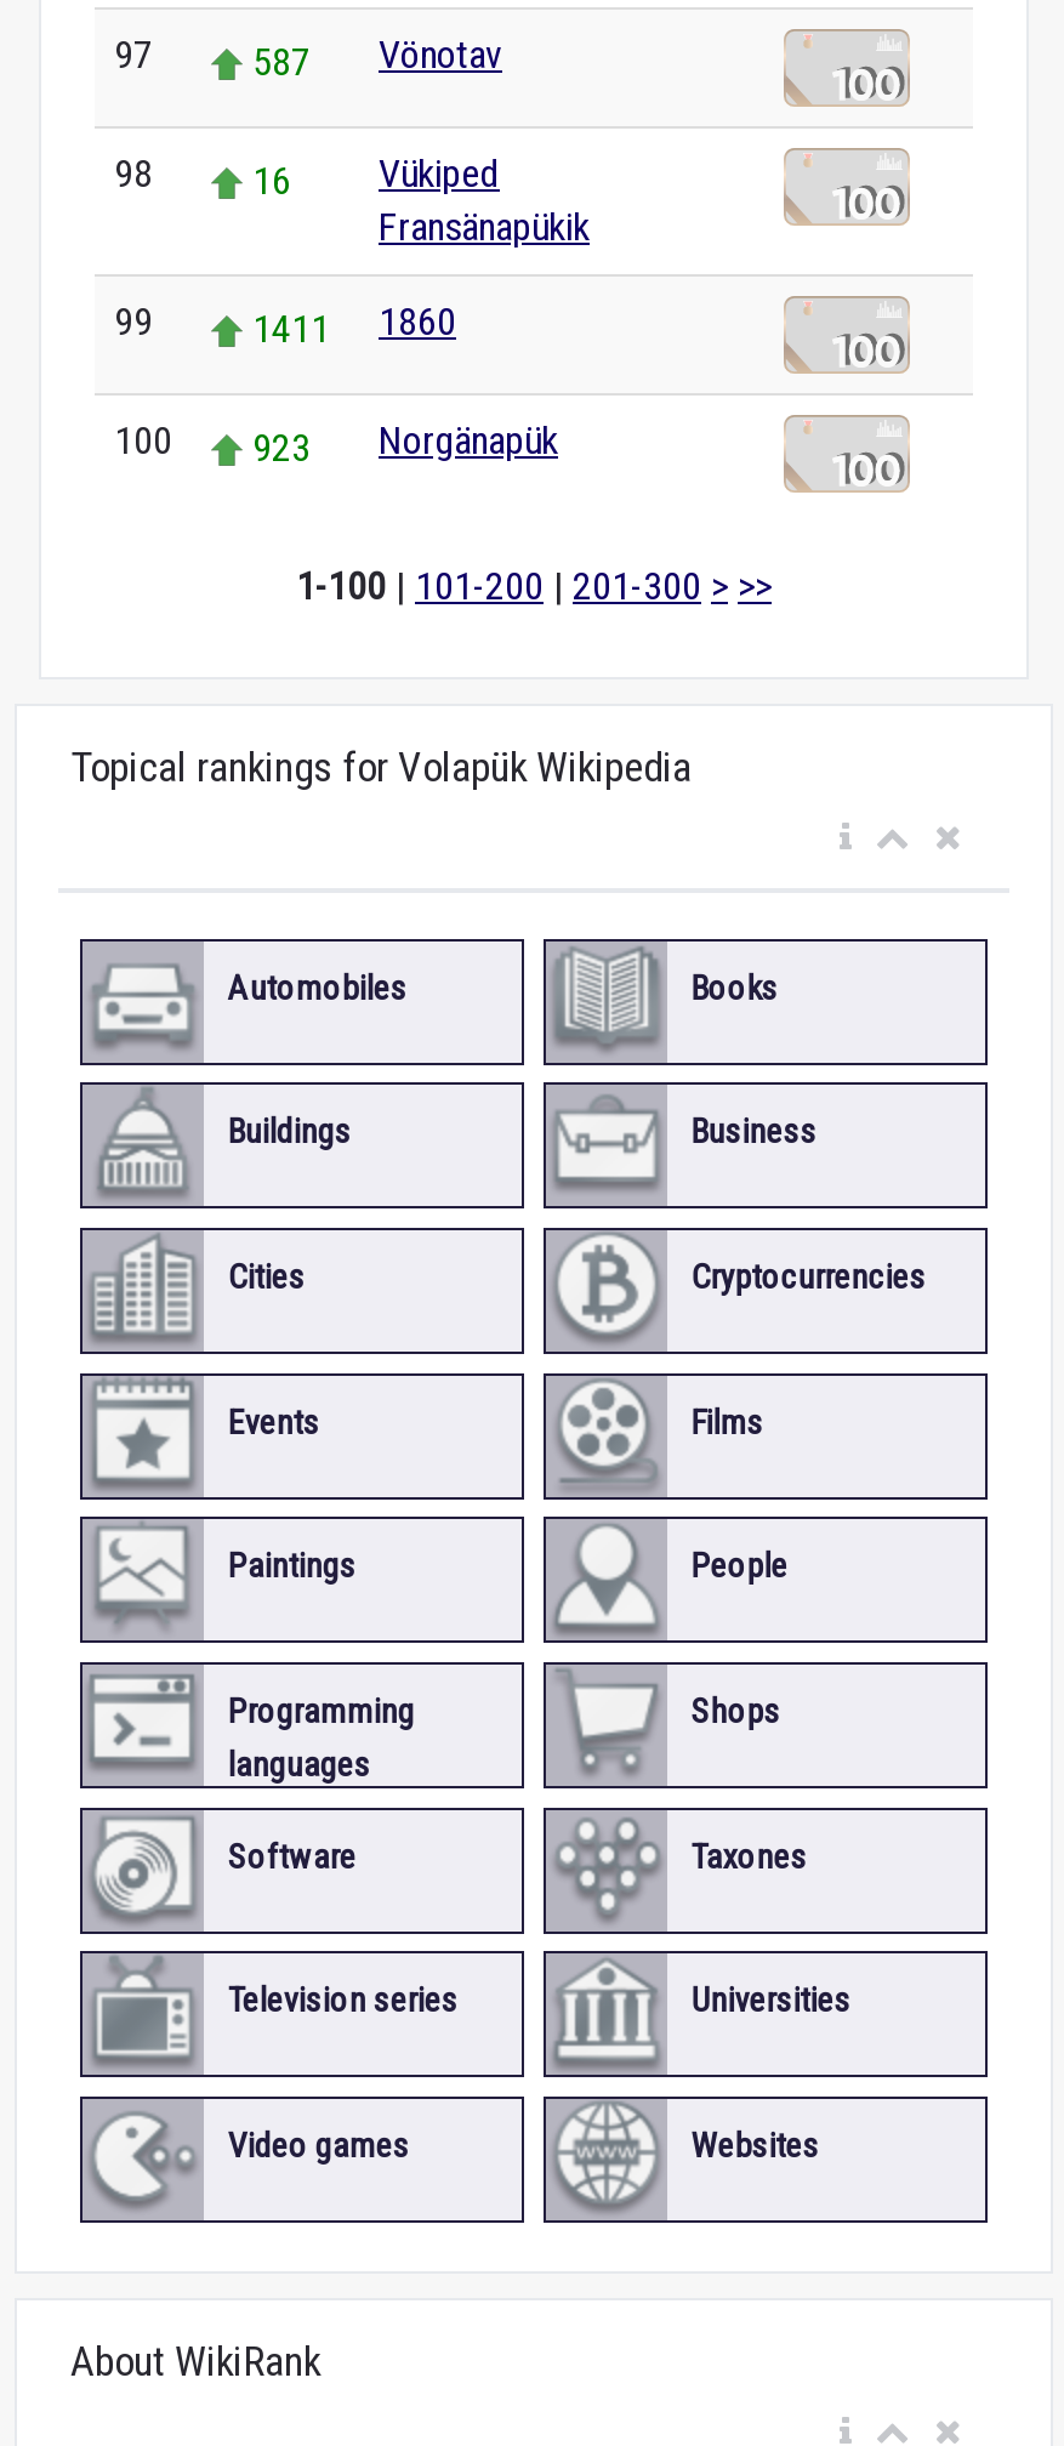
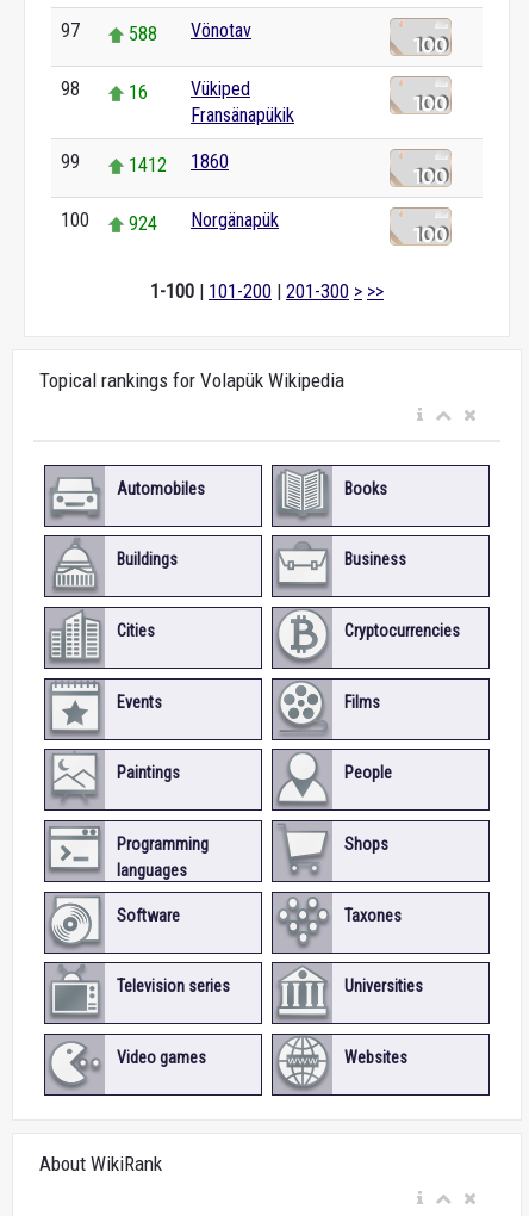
[114,32,502,85] 97 587 Vönotav -> [61,19,251,45] 97 588 Vönotav
[114,298,456,352] 99 1411 1860 -> [61,150,229,176] 99 1412 1860
[114,417,558,471] 100 923 Norgänapük -> [61,209,279,235] 100 924 Norgänapük

